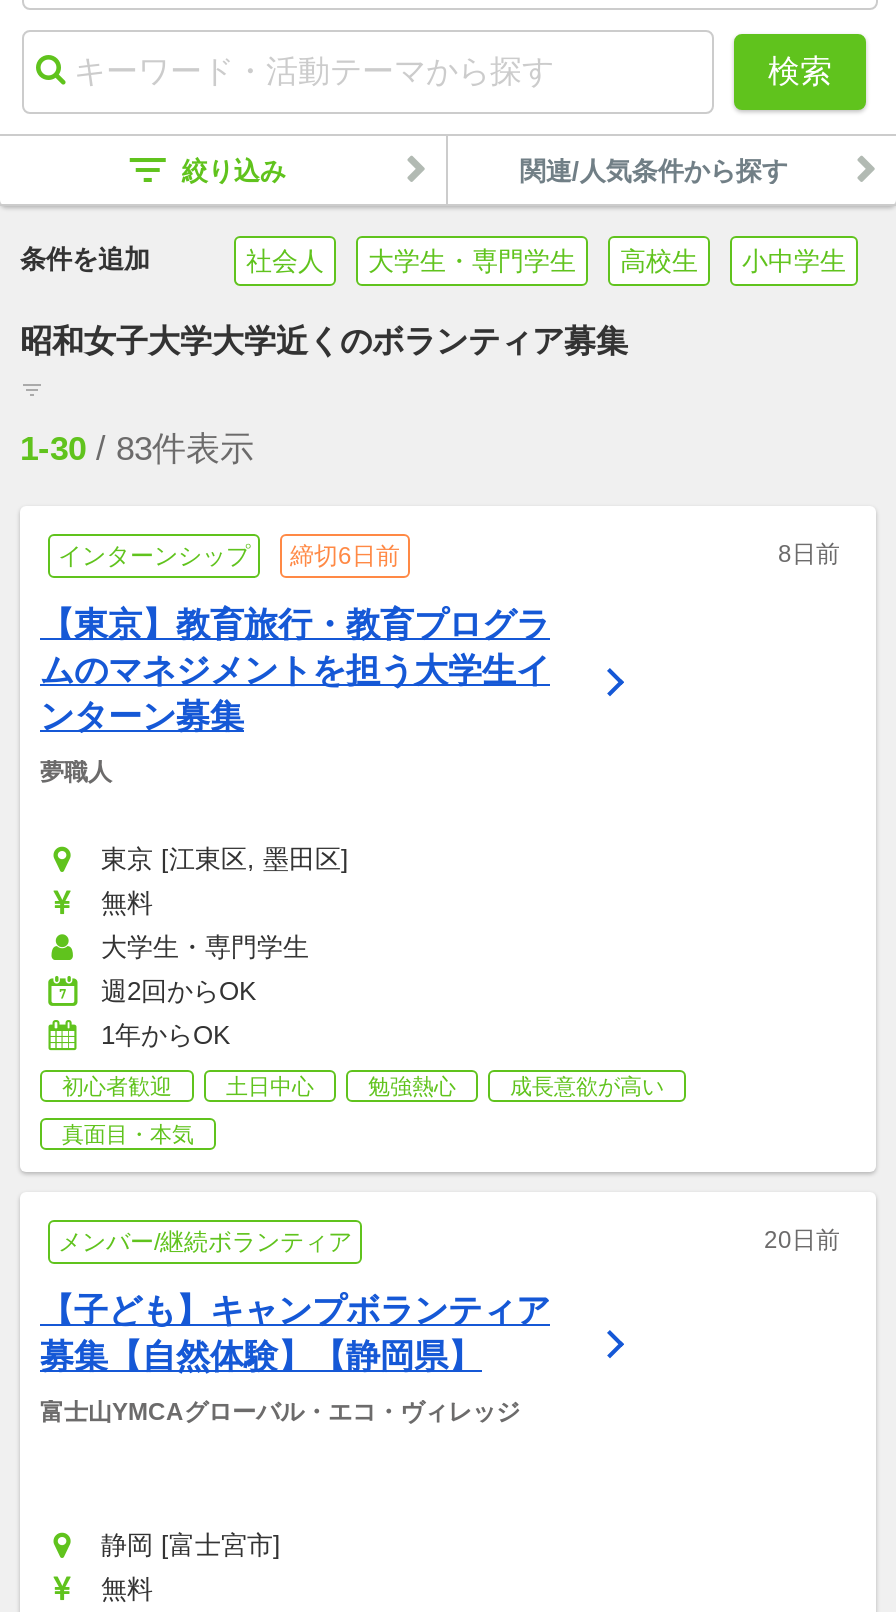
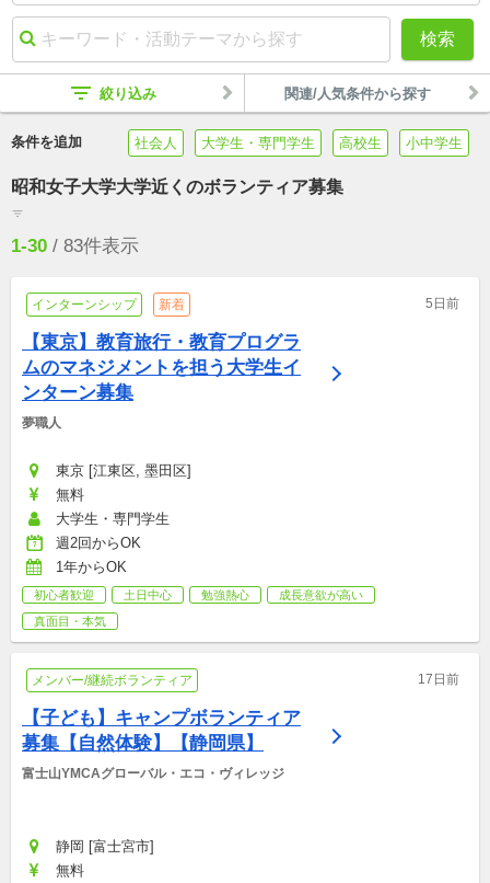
[290,540,840,570] 締切6日前 | 8日前 -> [159,296,459,312] 新着 | 5日前
[764,1226,840,1254] 20日前 -> [418,672,459,687] 17日前

